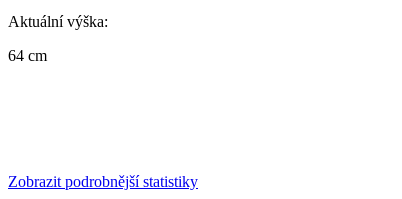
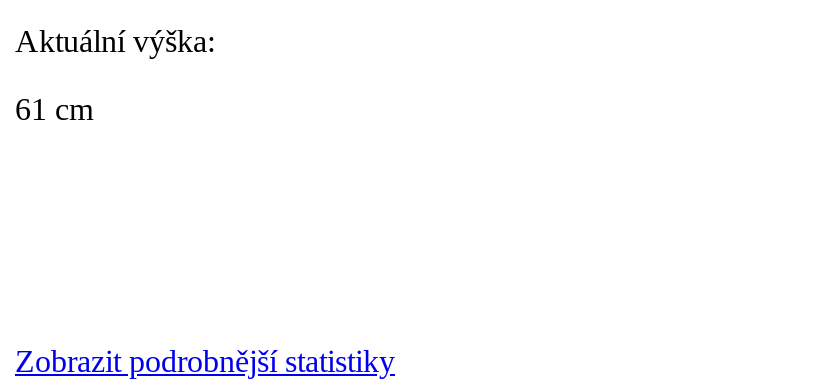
[8,47,47,64] 64 cm -> [15,92,93,126] 61 cm

